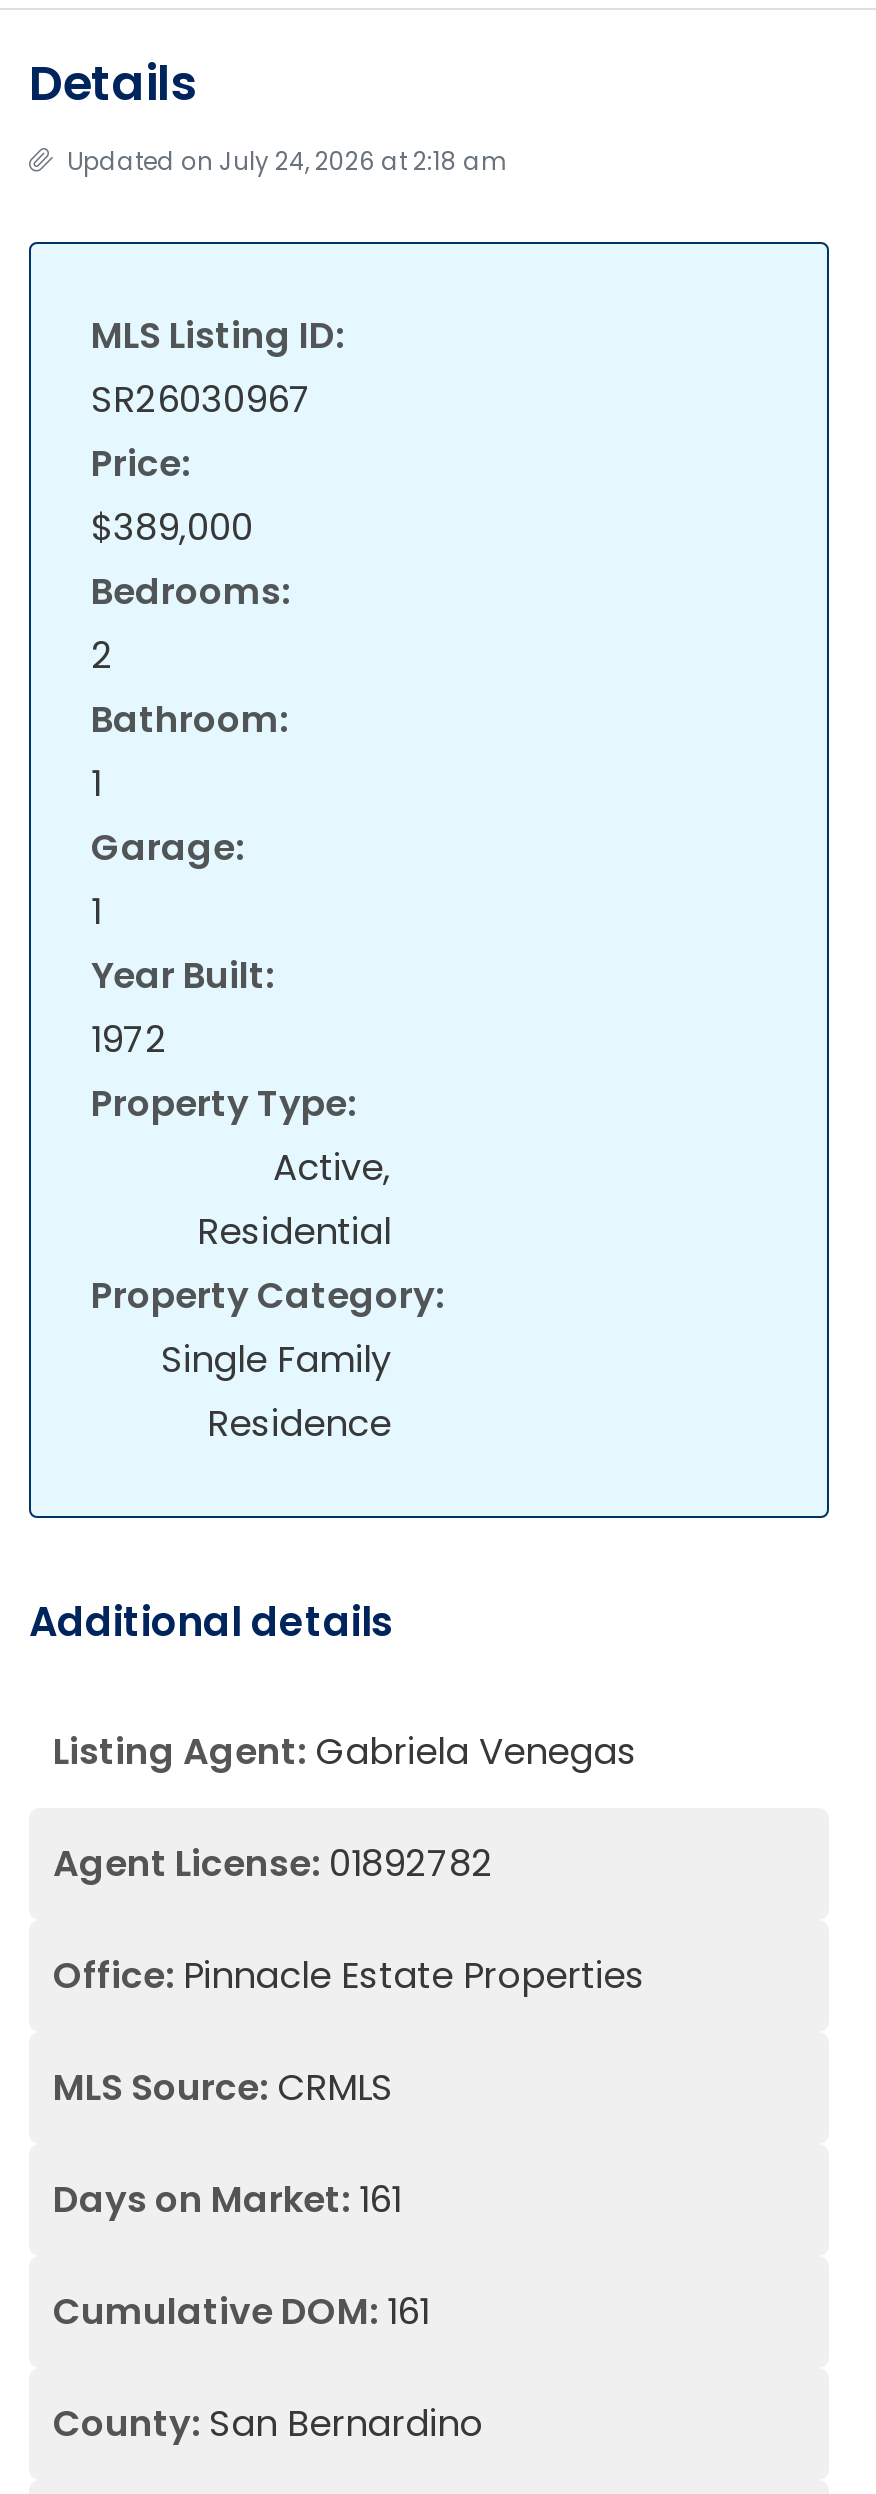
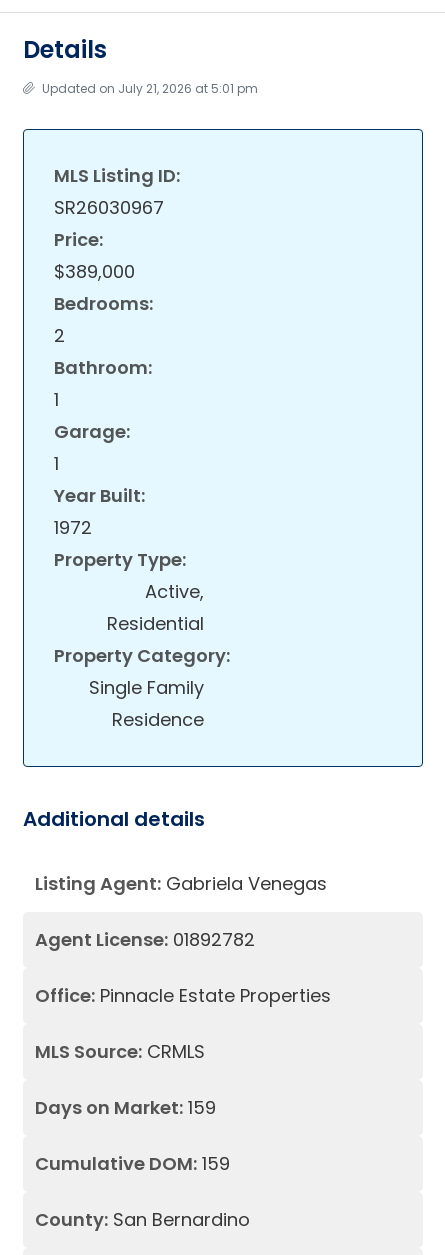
[61,144,507,178] Updated on July 24, 2026 at 2:18 am -> [39,80,258,97] Updated on July 21, 2026 at 5:01 pm
[53,2174,401,2224] Days on Market: 161 -> [35,1095,216,1120] Days on Market: 159
[53,2286,429,2336] Cumulative DOM: 161 -> [35,1151,230,1176] Cumulative DOM: 159

